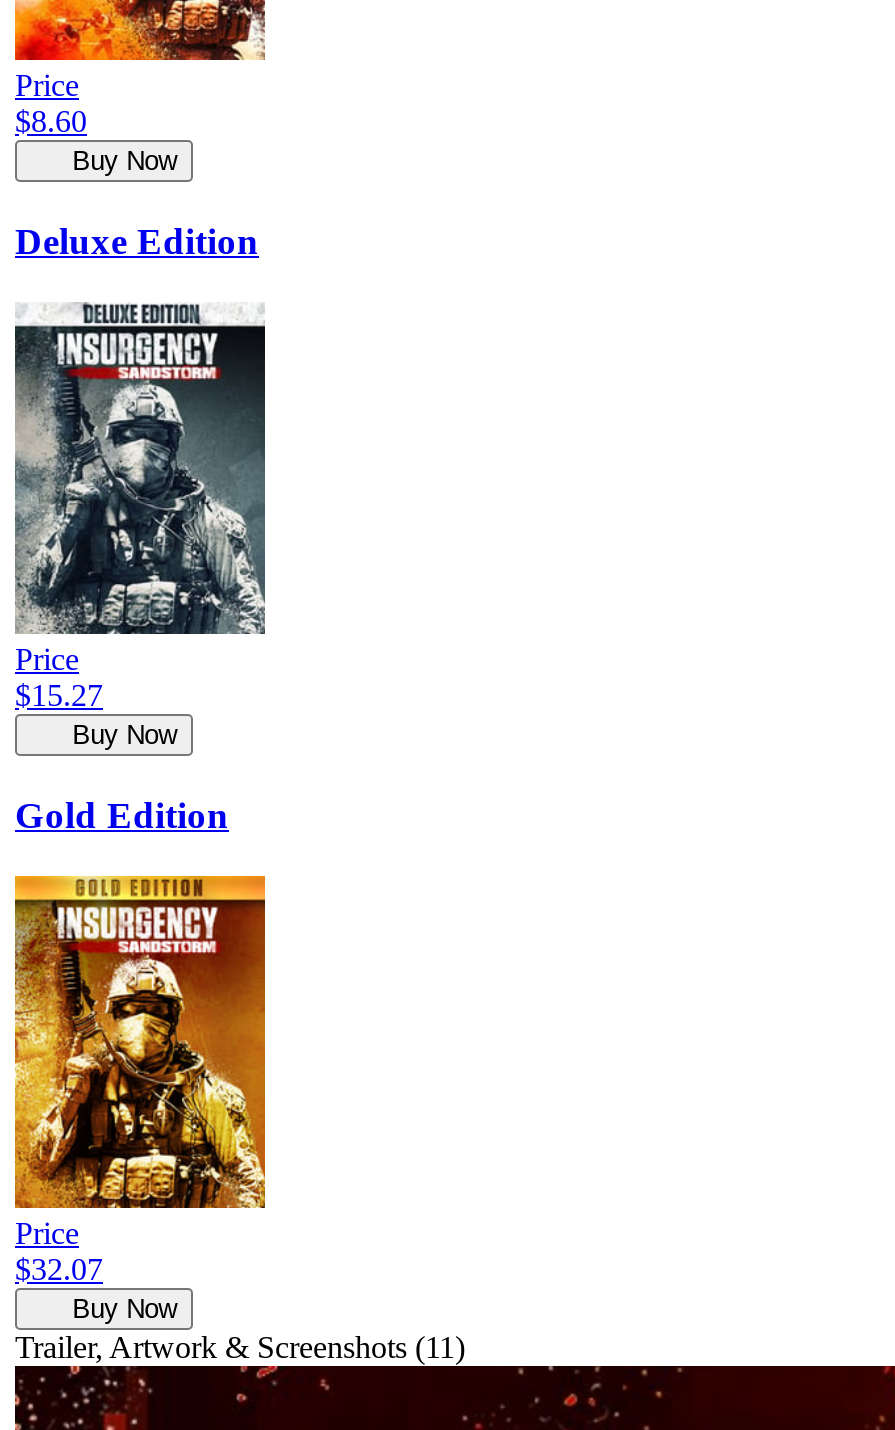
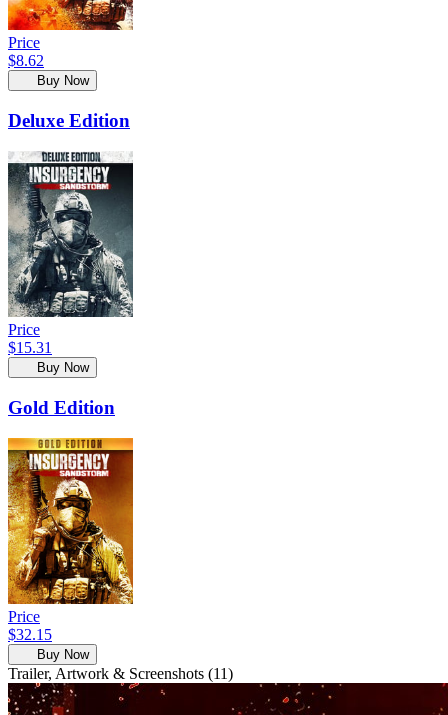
[15,105,87,139] $8.60 -> [8,52,44,69] $8.62
[15,679,103,713] $15.27 -> [8,339,52,356] $15.31
[15,1252,103,1286] $32.07 -> [8,626,52,643] $32.15

